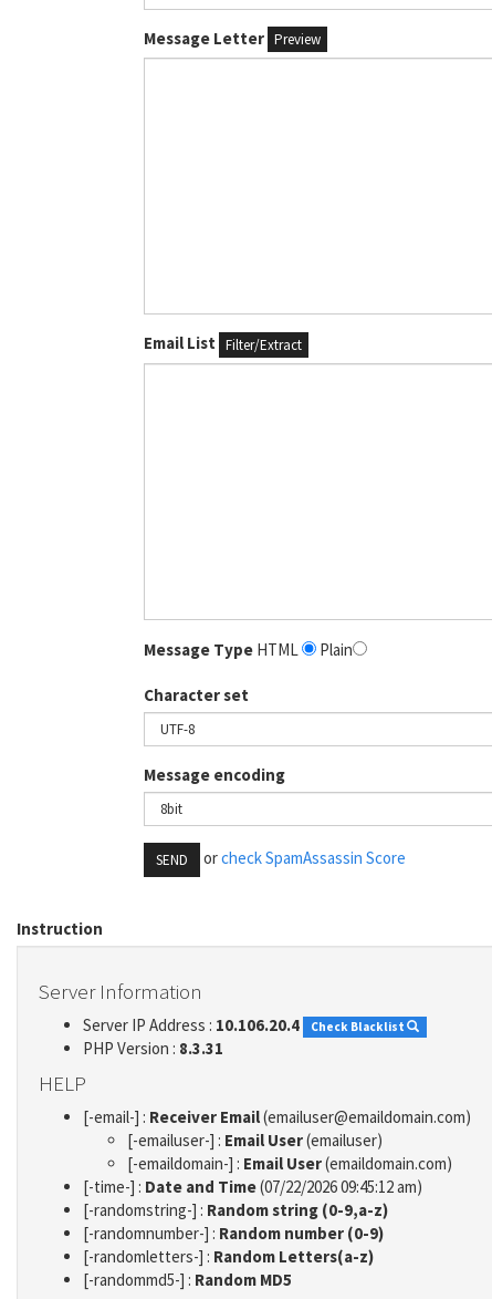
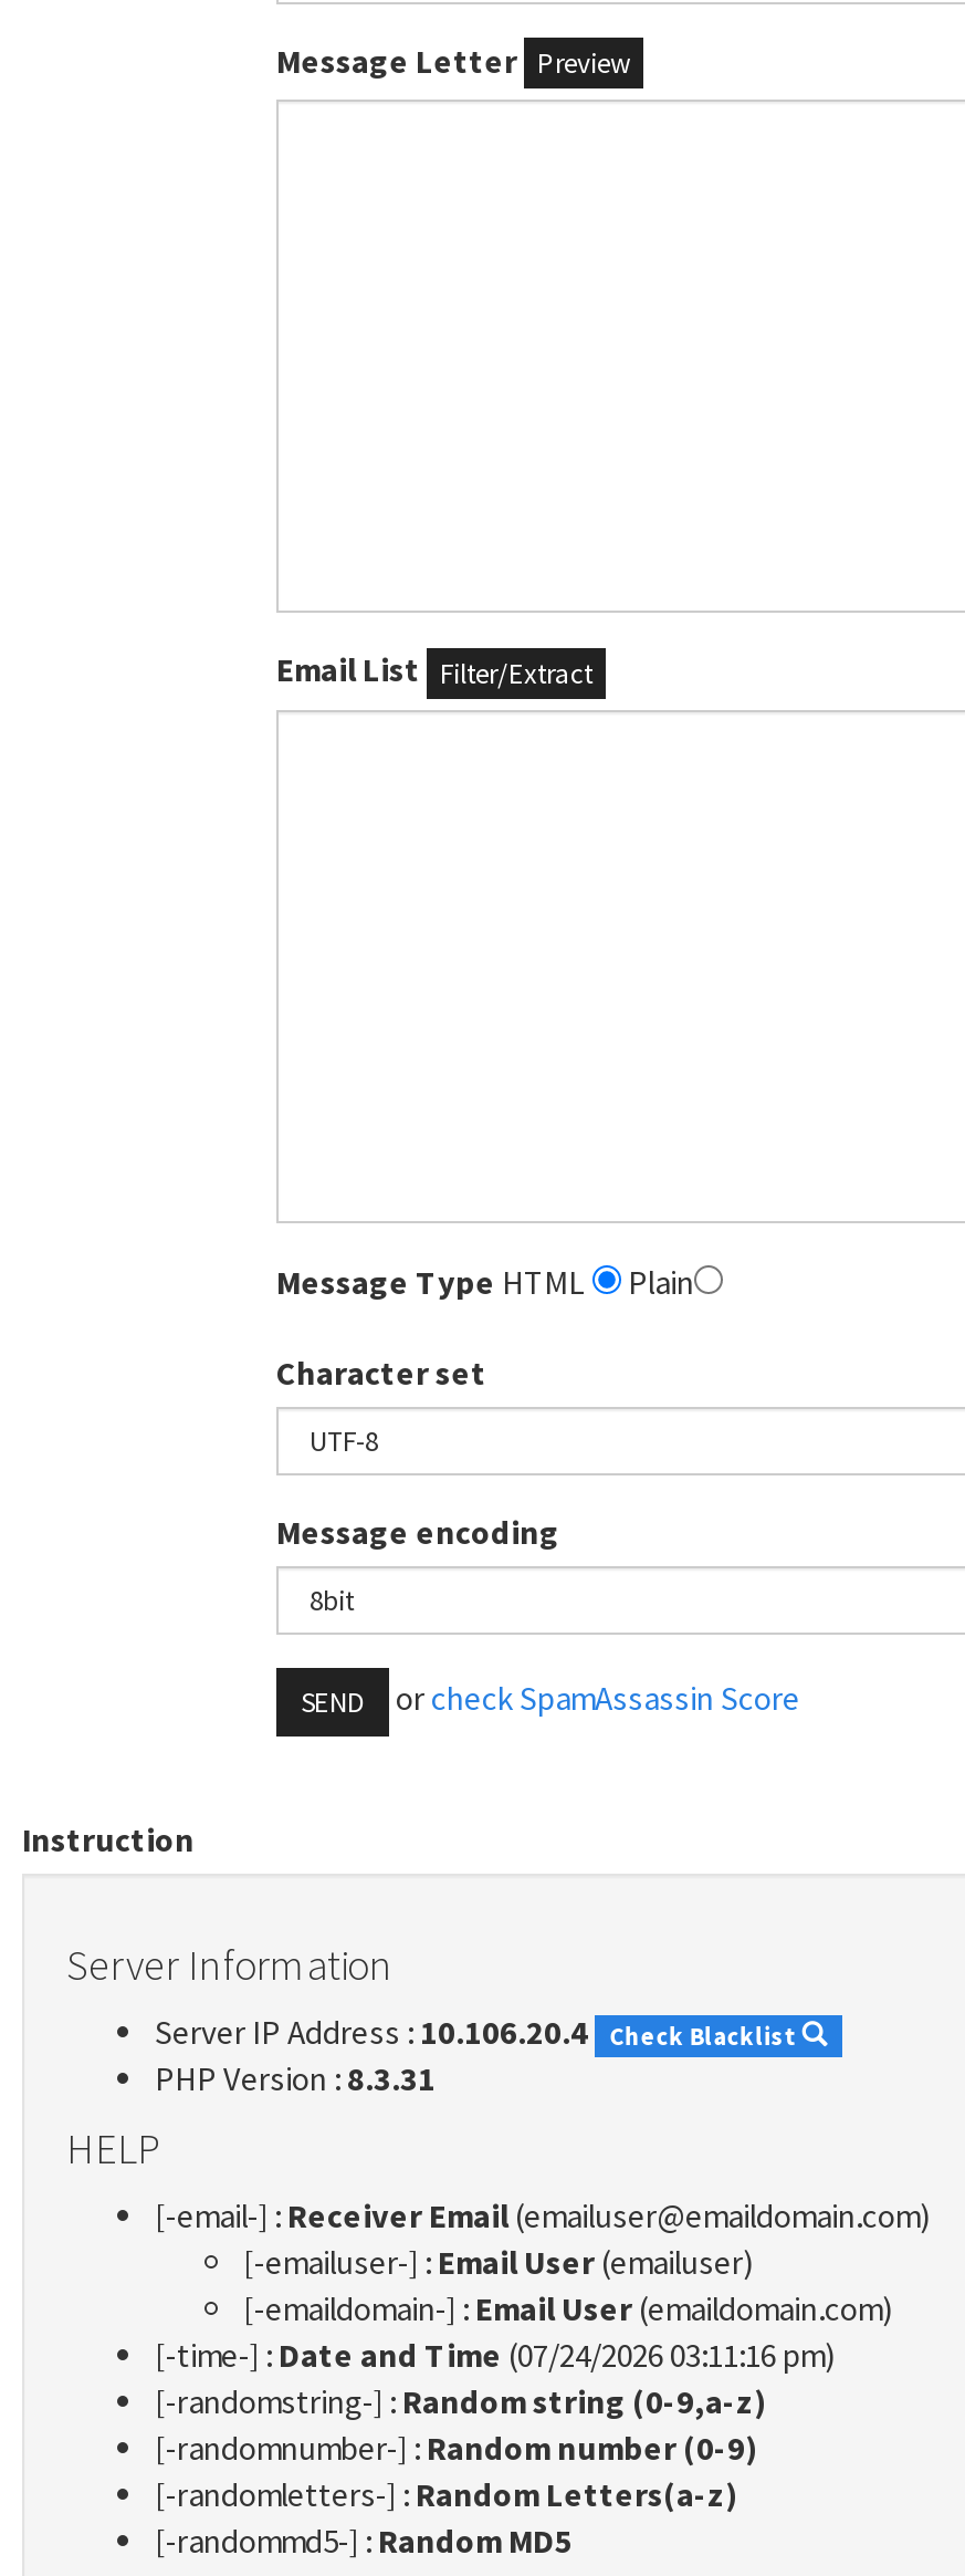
[83,1176,422,1197] [-time-] : Date and Time (07/22/2026 09:45:12 am) -> [155,2334,836,2376] [-time-] : Date and Time (07/24/2026 03:11:16 pm)

